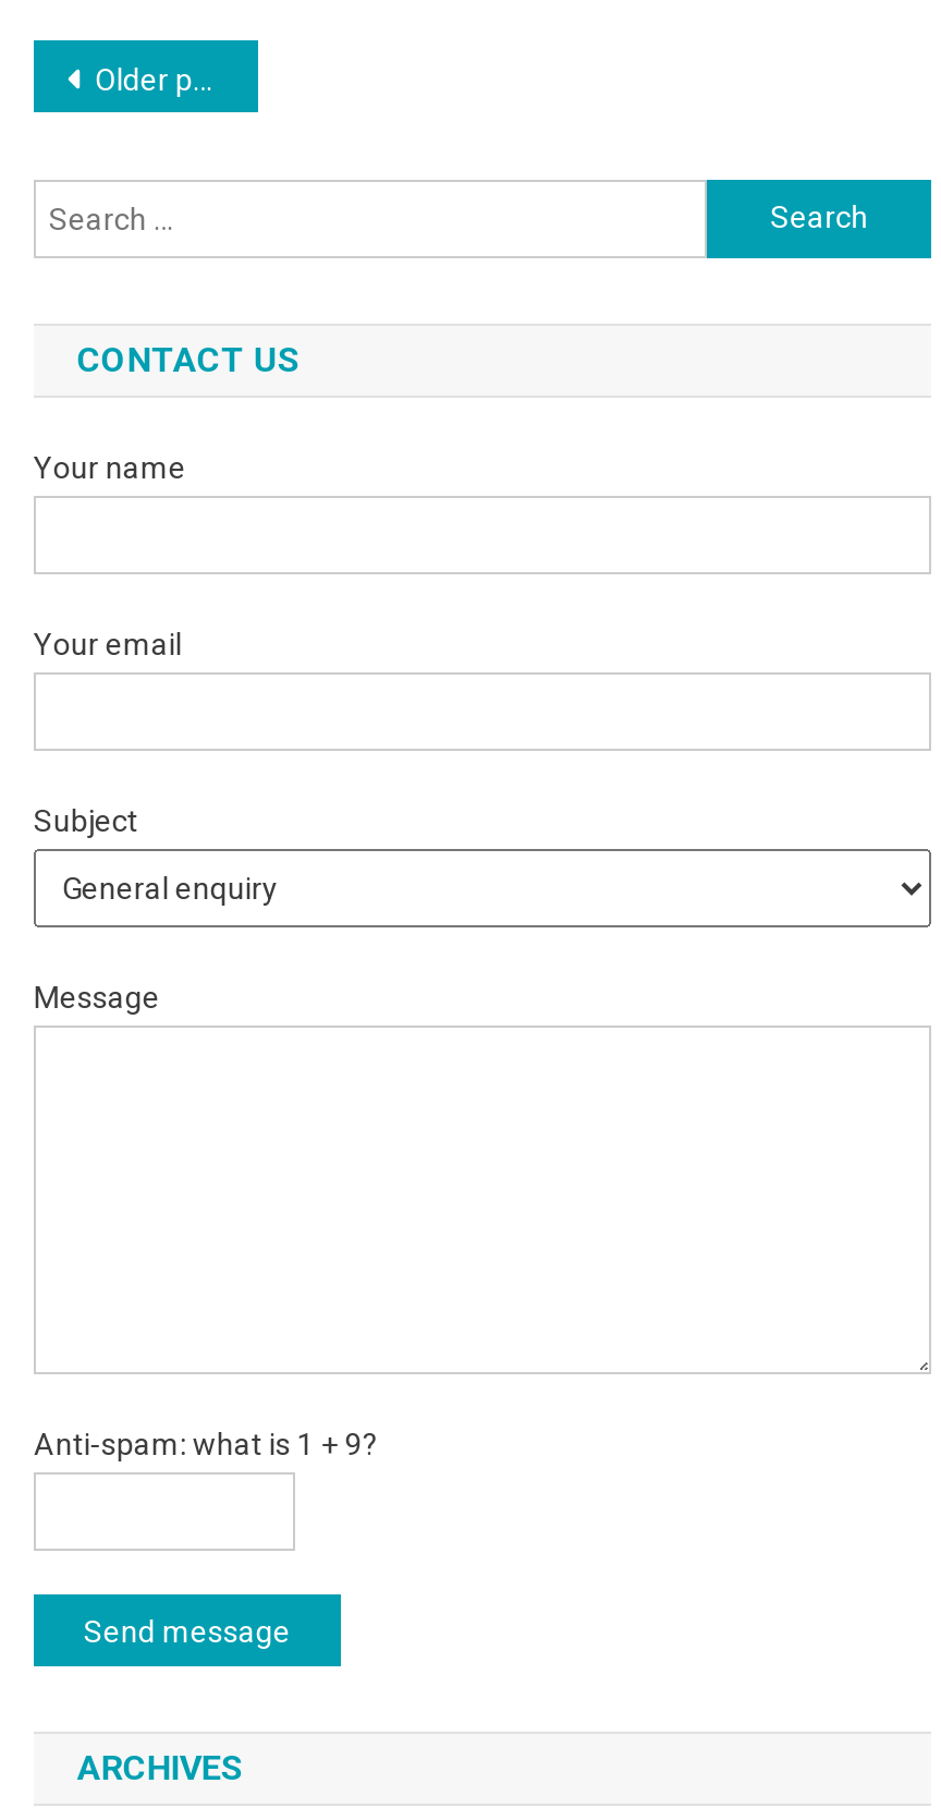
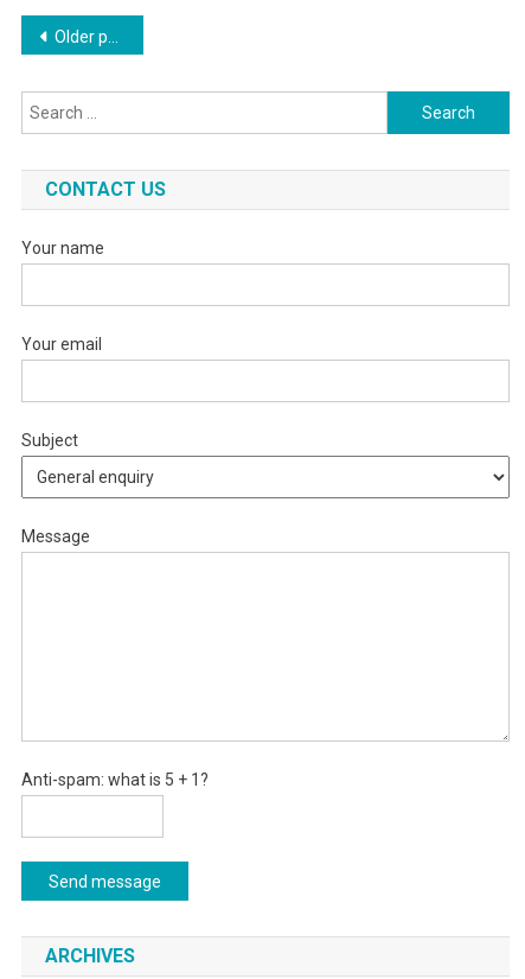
[34,1425,378,1460] Anti-spam: what is 1 + 9? -> [21,770,208,789] Anti-spam: what is 5 + 1?

